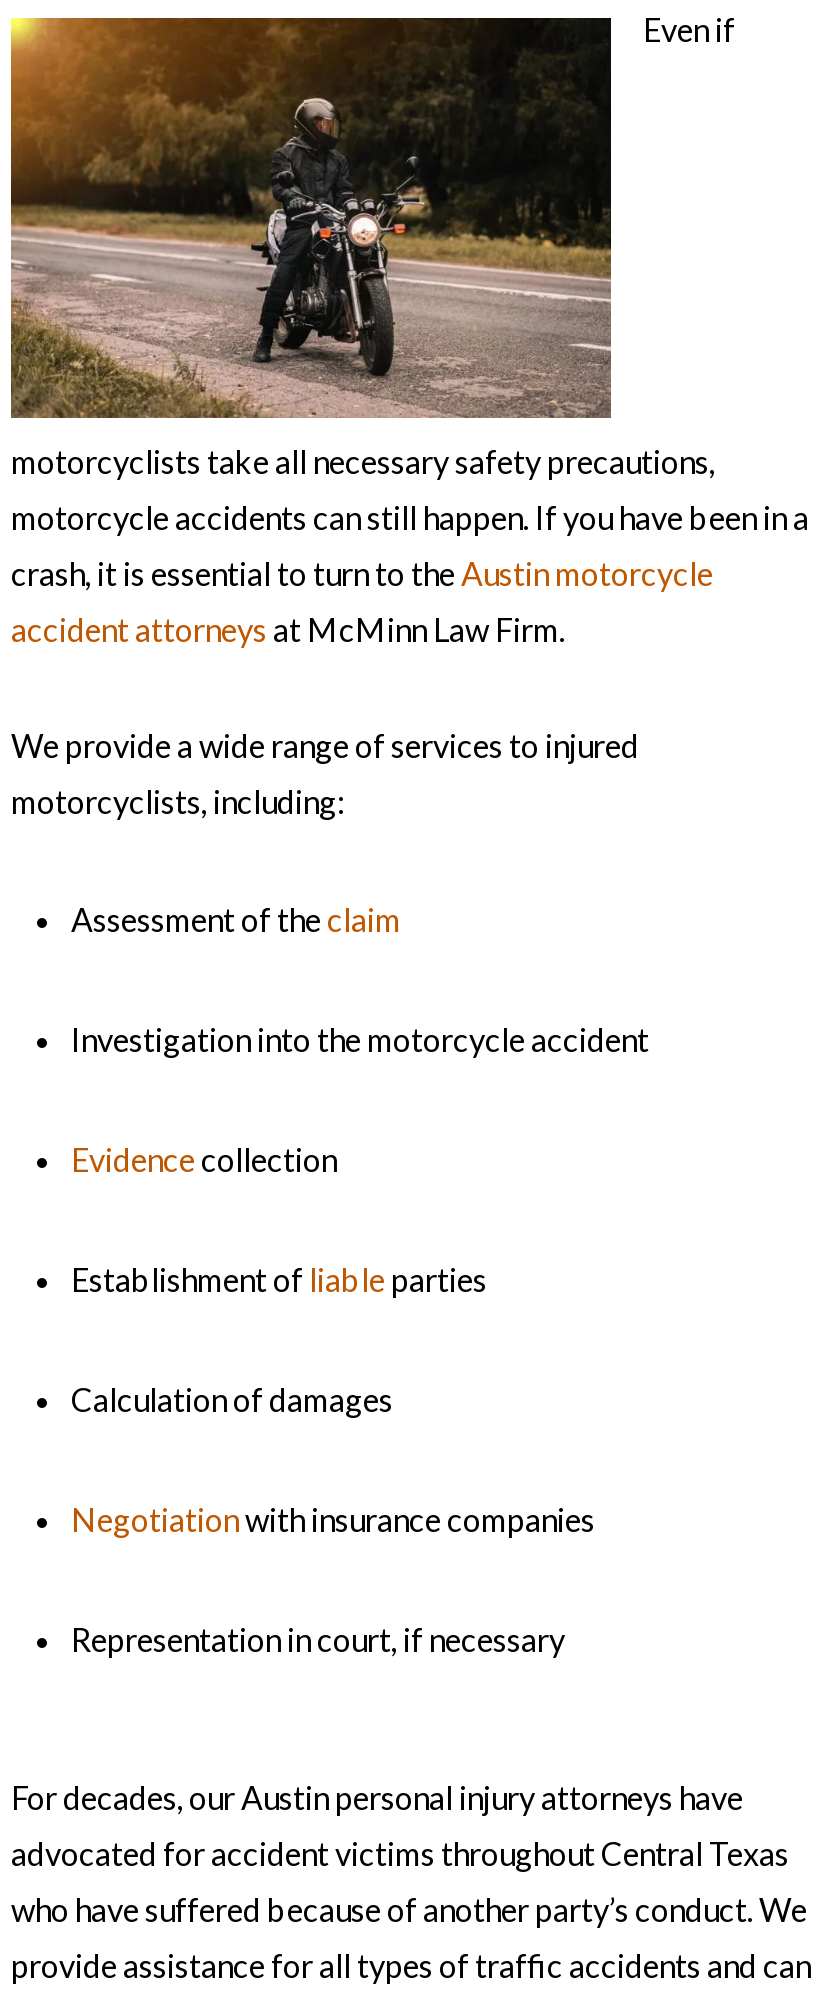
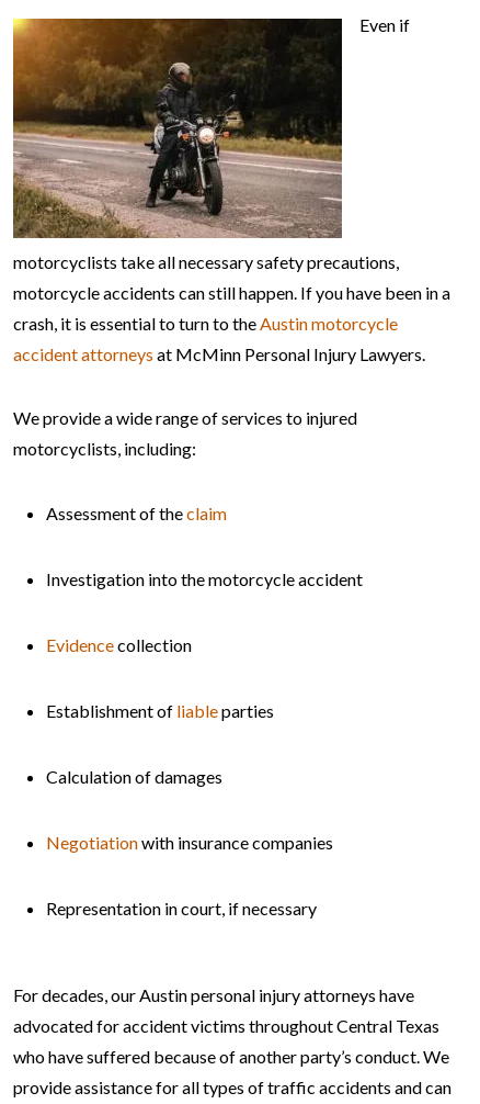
[11,610,571,648] accident attorneys at McMinn Law Firm. -> [13,343,428,364] accident attorneys at McMinn Personal Injury Lawyers.

